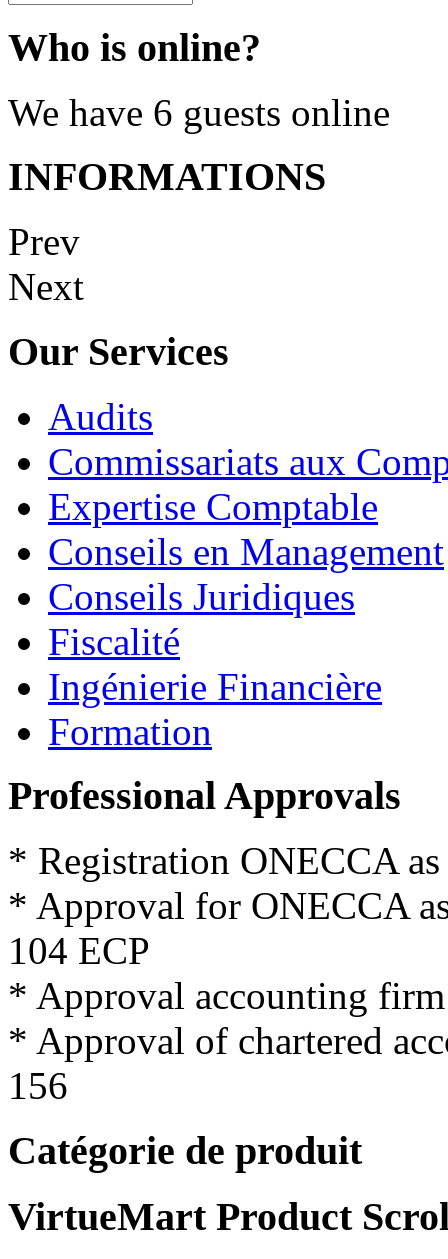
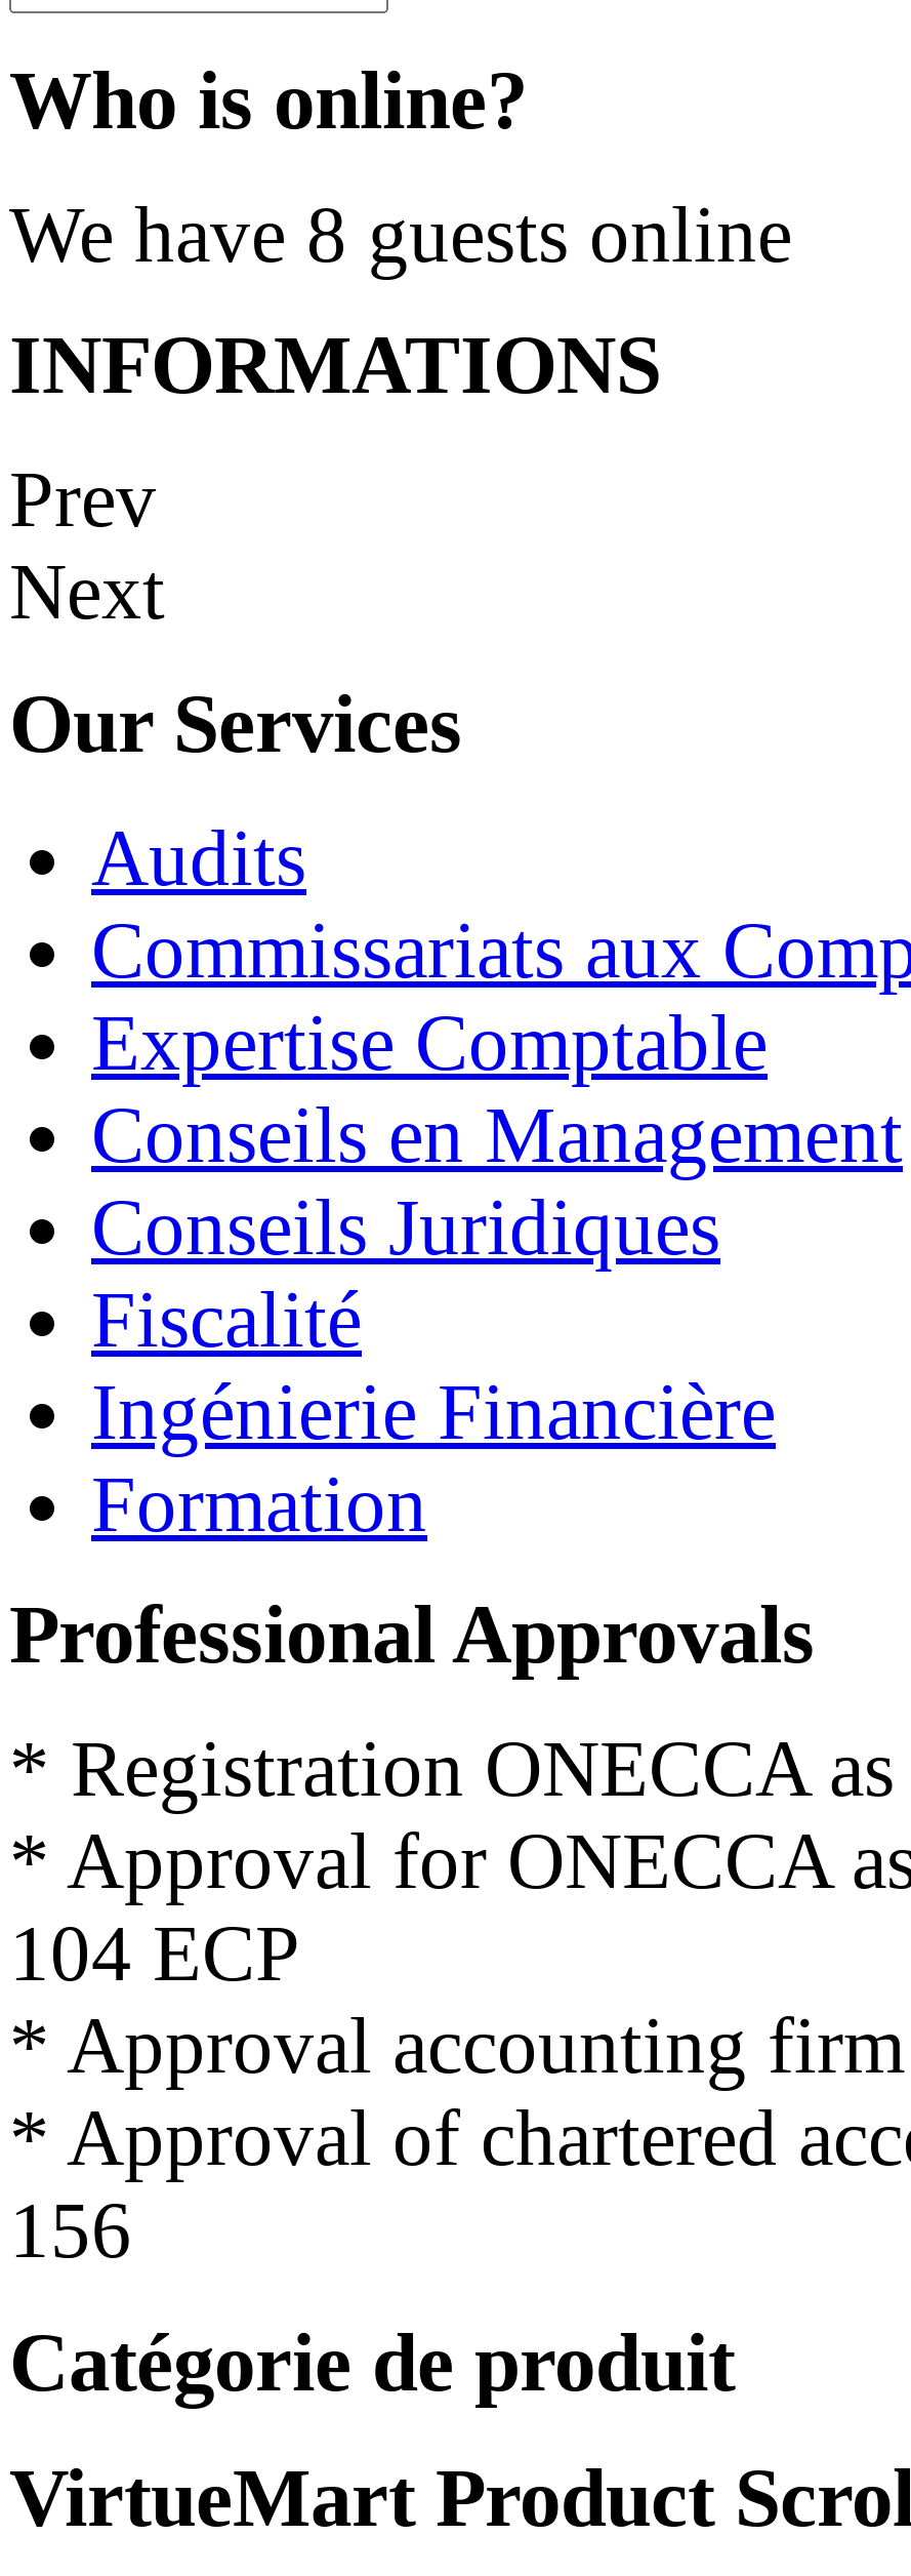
[8,91,390,134] We have 6 guests online -> [9,189,792,277] We have 8 guests online

